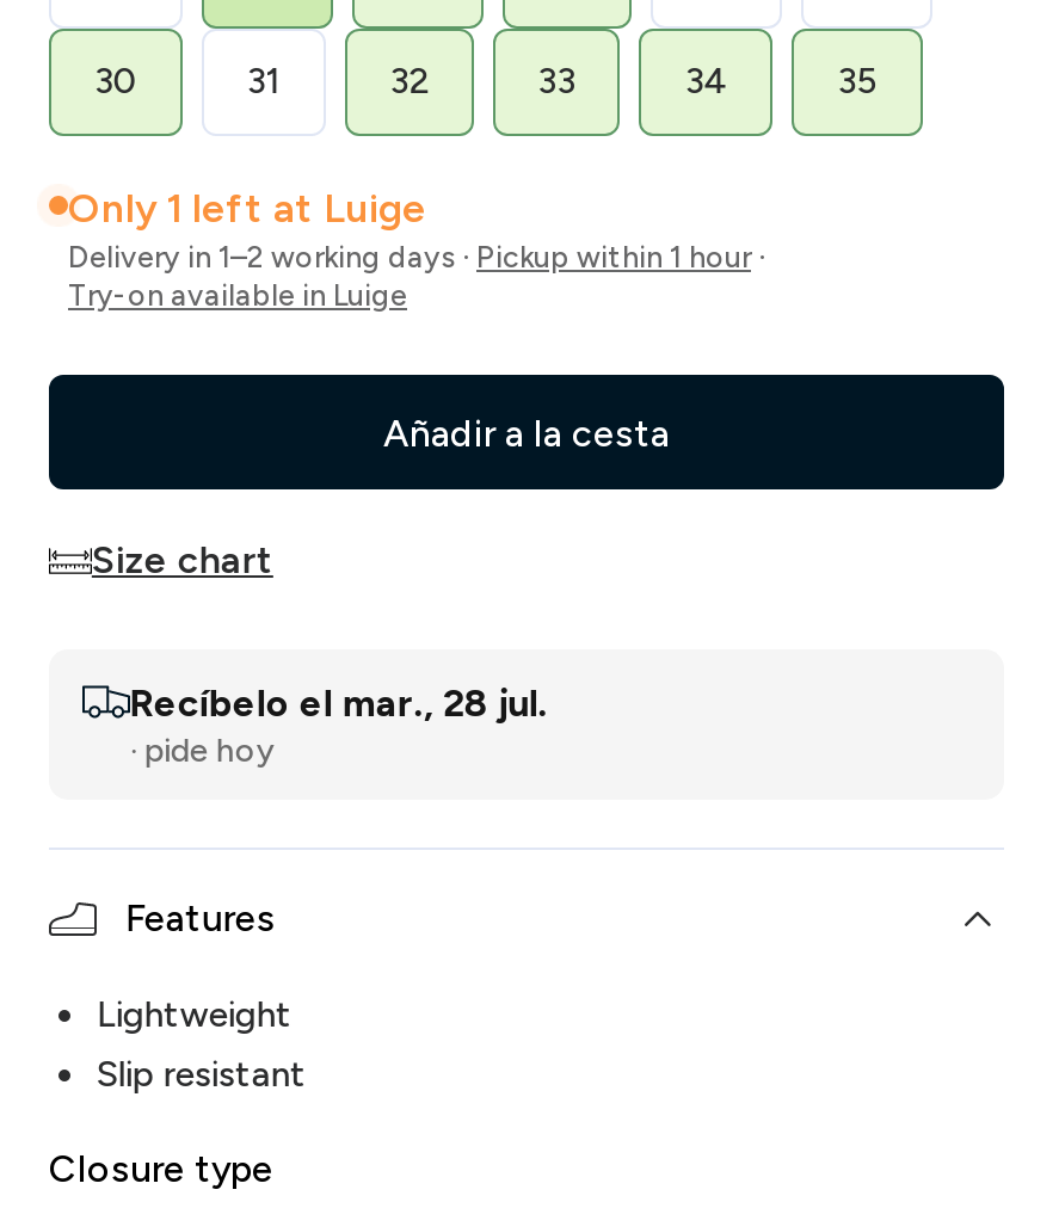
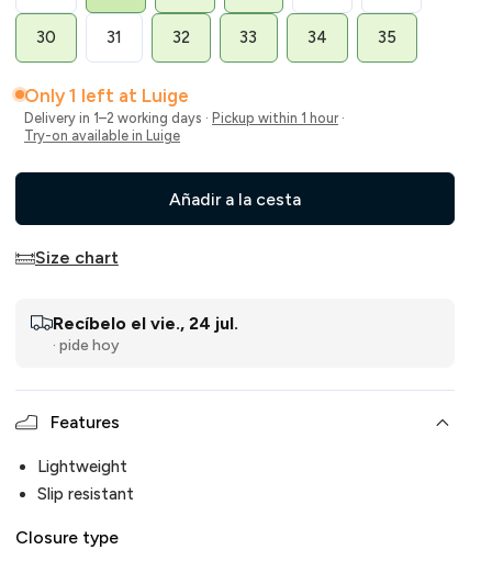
[130,680,548,725] Recíbelo el mar., 28 jul. -> [52,313,238,333] Recíbelo el vie., 24 jul.

